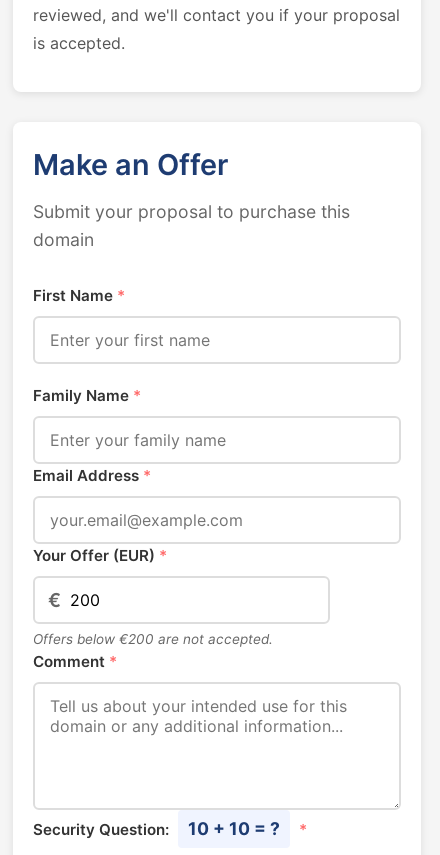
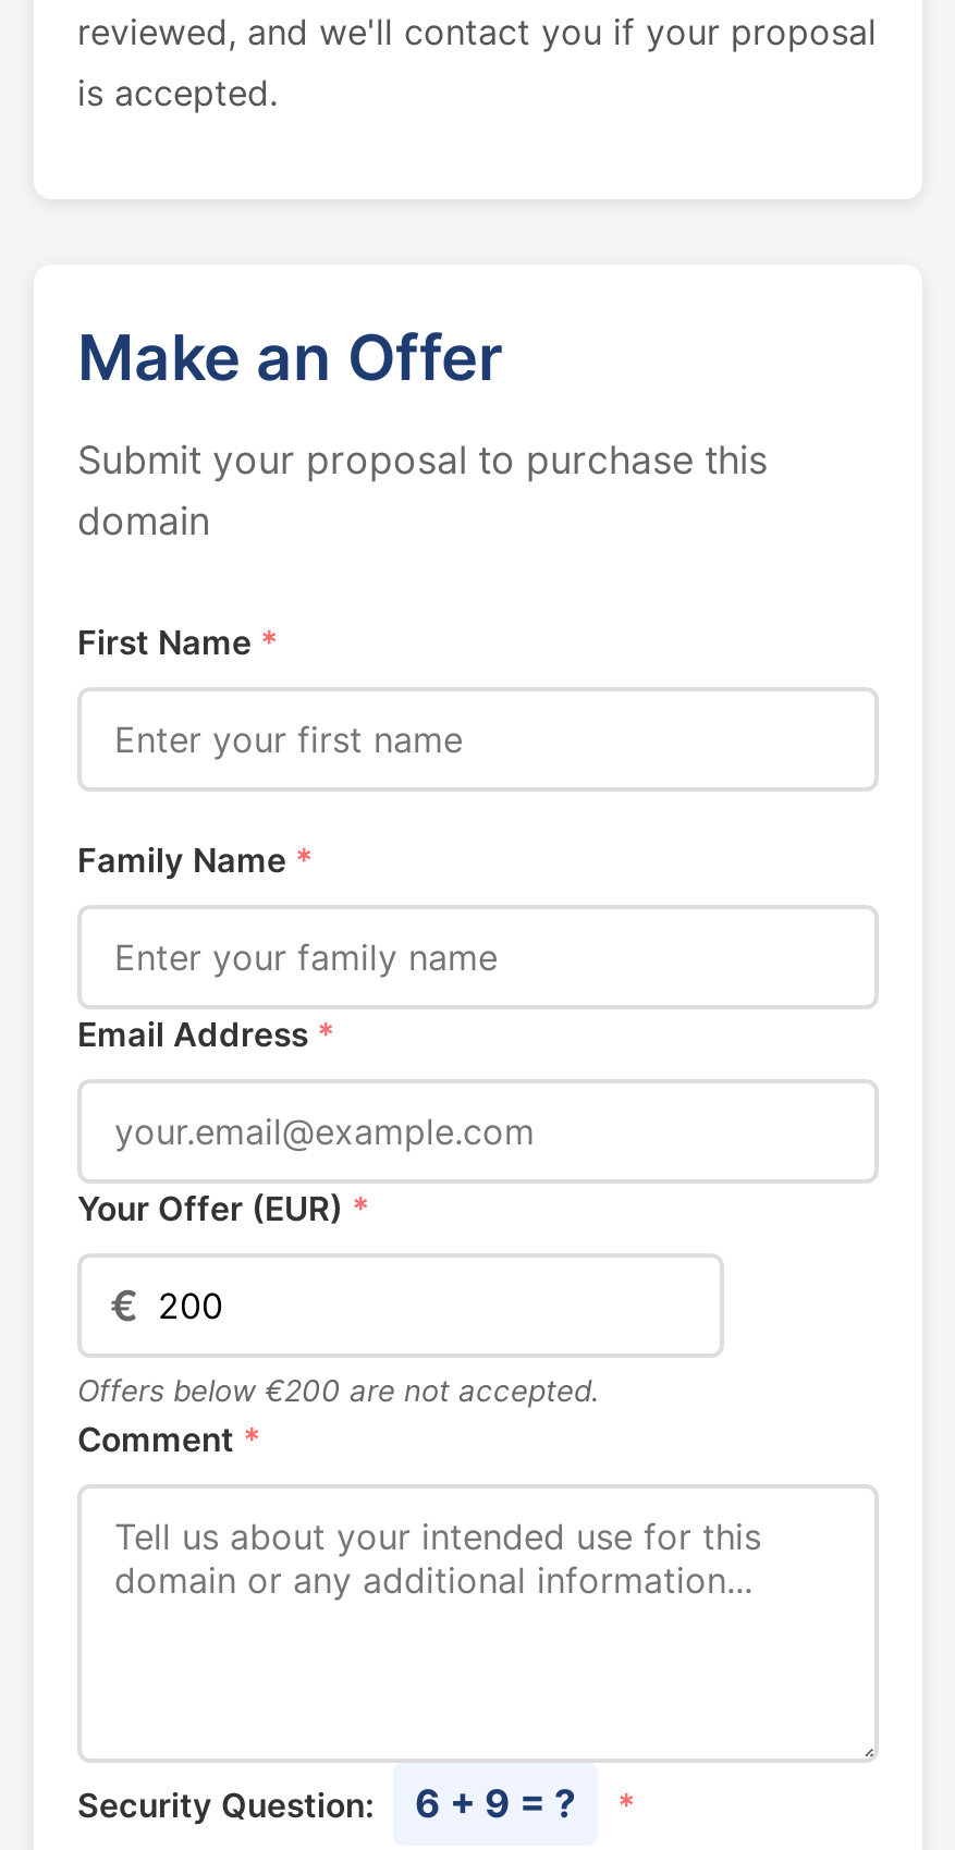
[188,818,280,839] 10 + 10 = ? -> [415,1780,576,1826] 6 + 9 = ?

